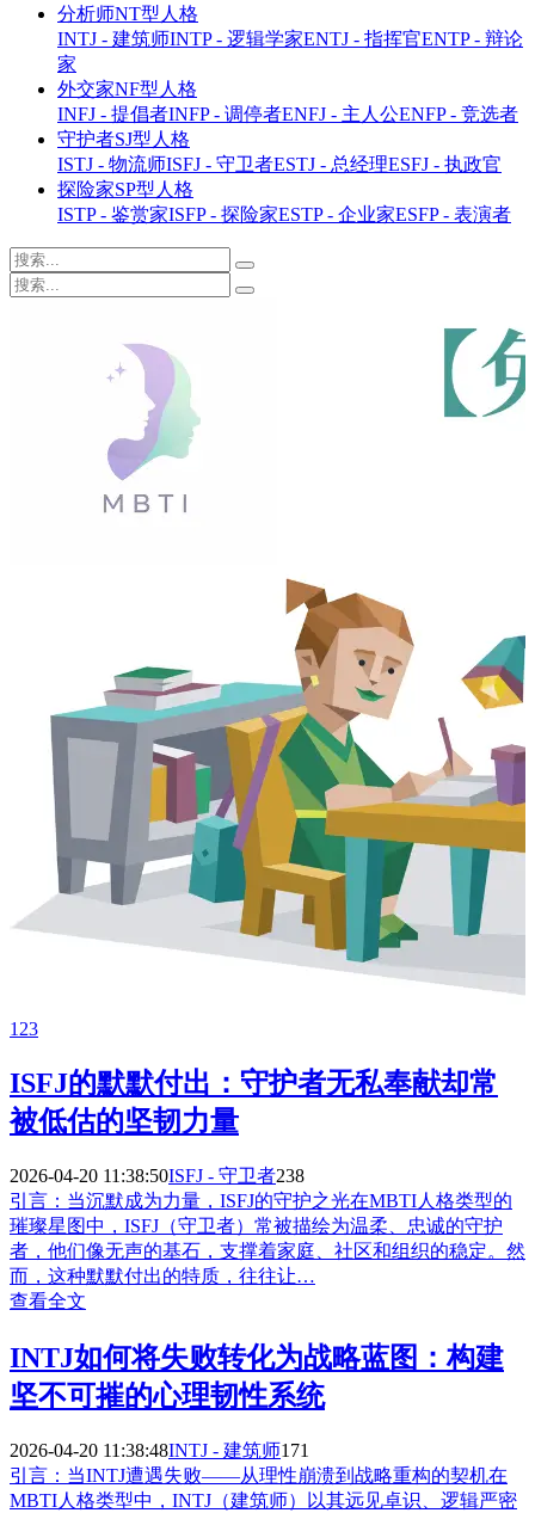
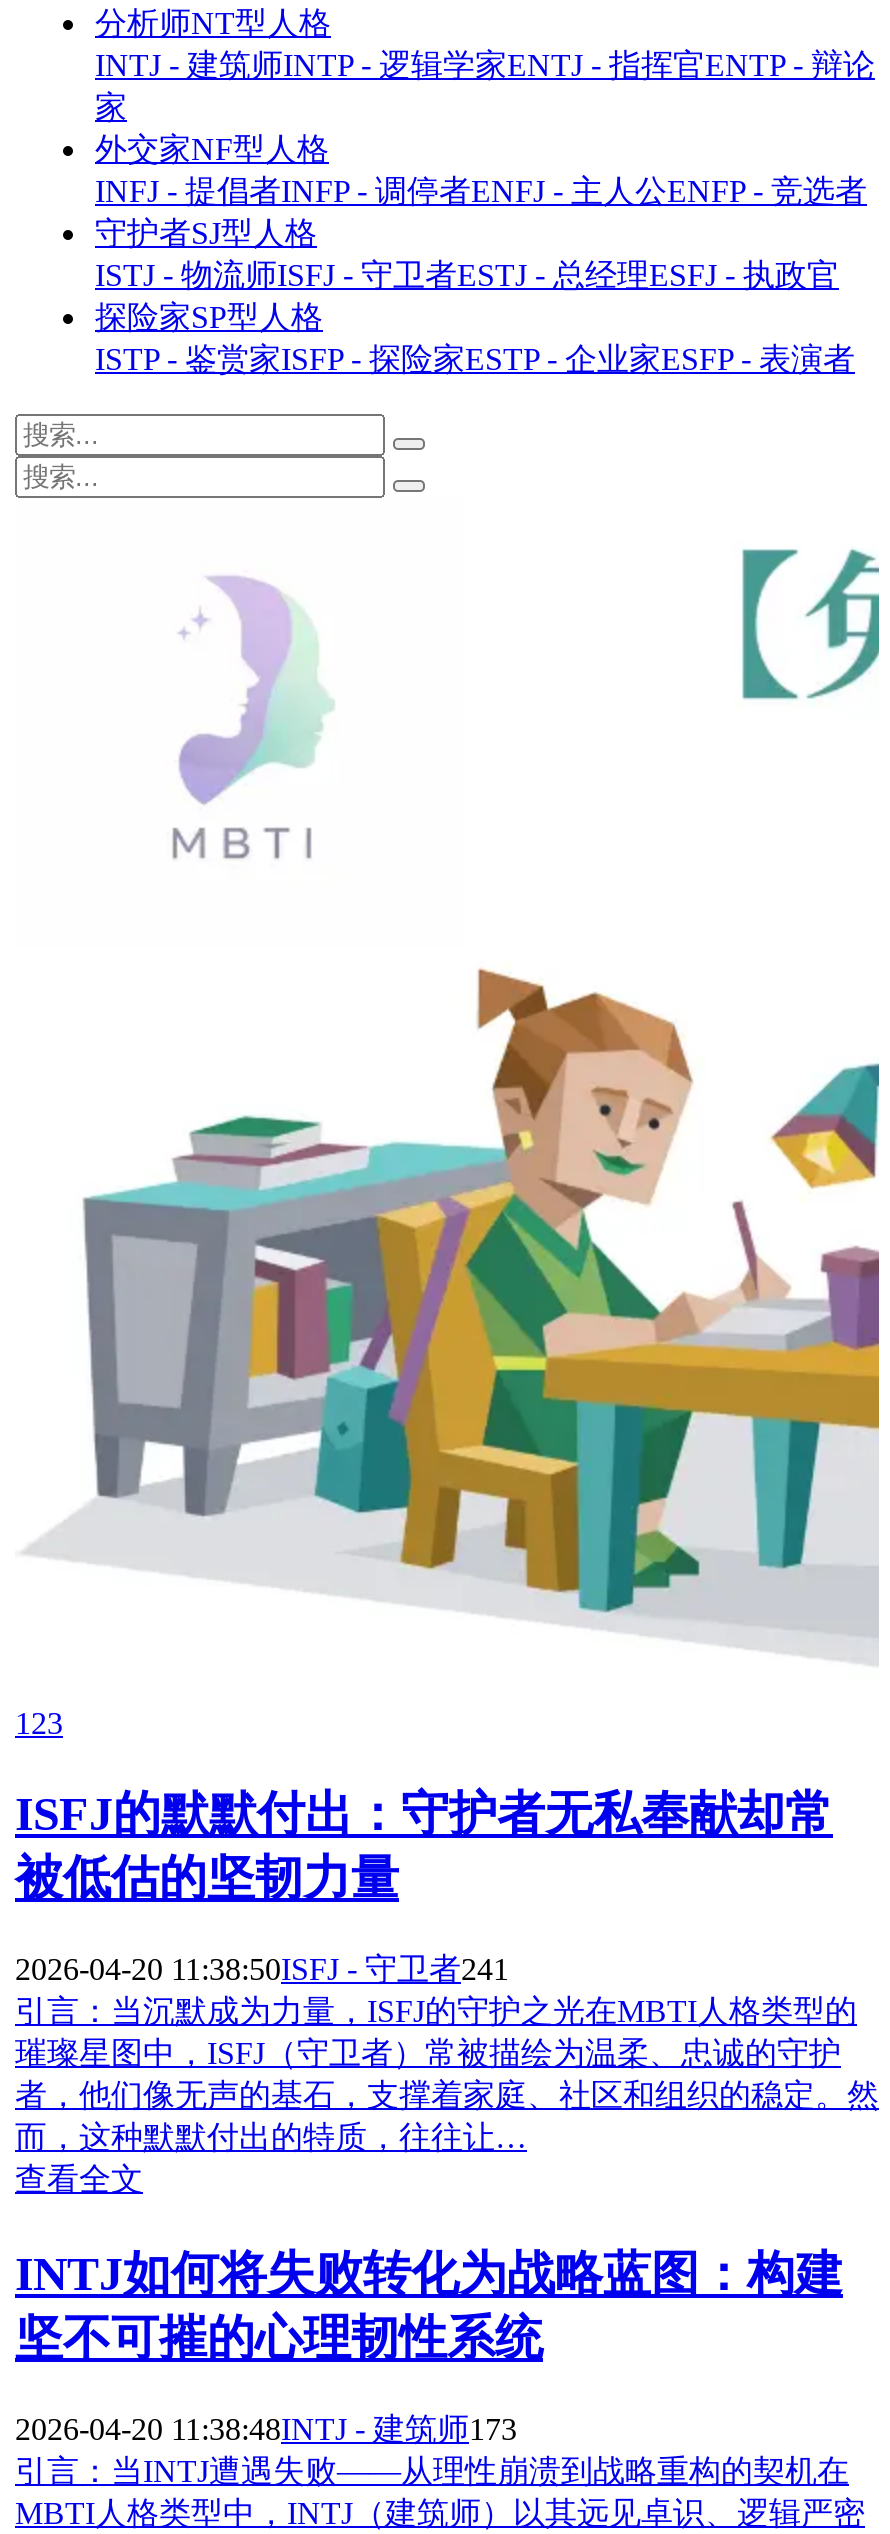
[10,1165,305,1186] 2026-04-20 11:38:50ISFJ - 守卫者238 -> [15,1952,509,1986] 2026-04-20 11:38:50ISFJ - 守卫者241
[10,1440,309,1460] 2026-04-20 11:38:48INTJ - 建筑师171 -> [15,2411,517,2445] 2026-04-20 11:38:48INTJ - 建筑师173

